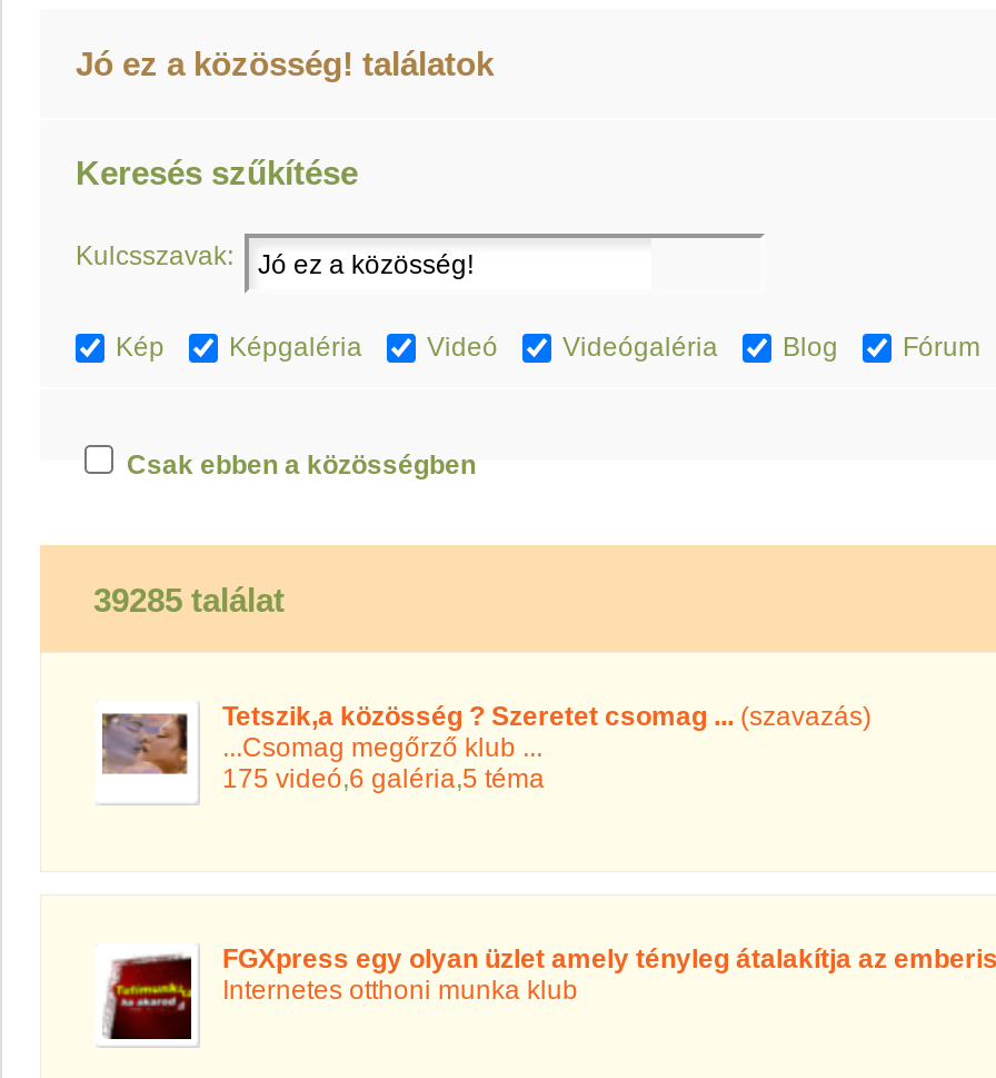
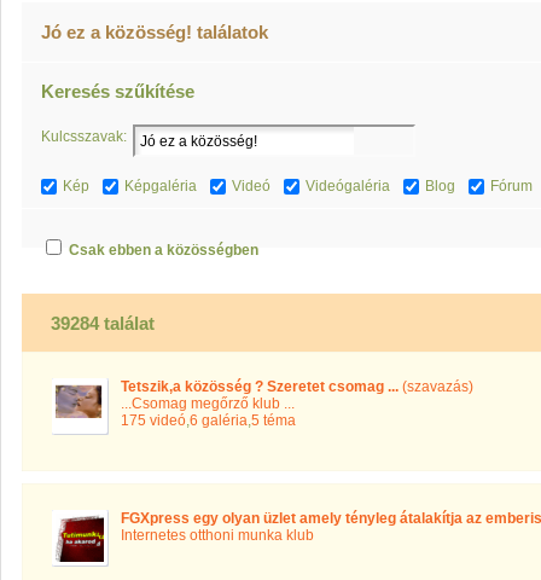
[93,581,285,619] 39285 találat -> [51,313,155,333] 39284 találat

